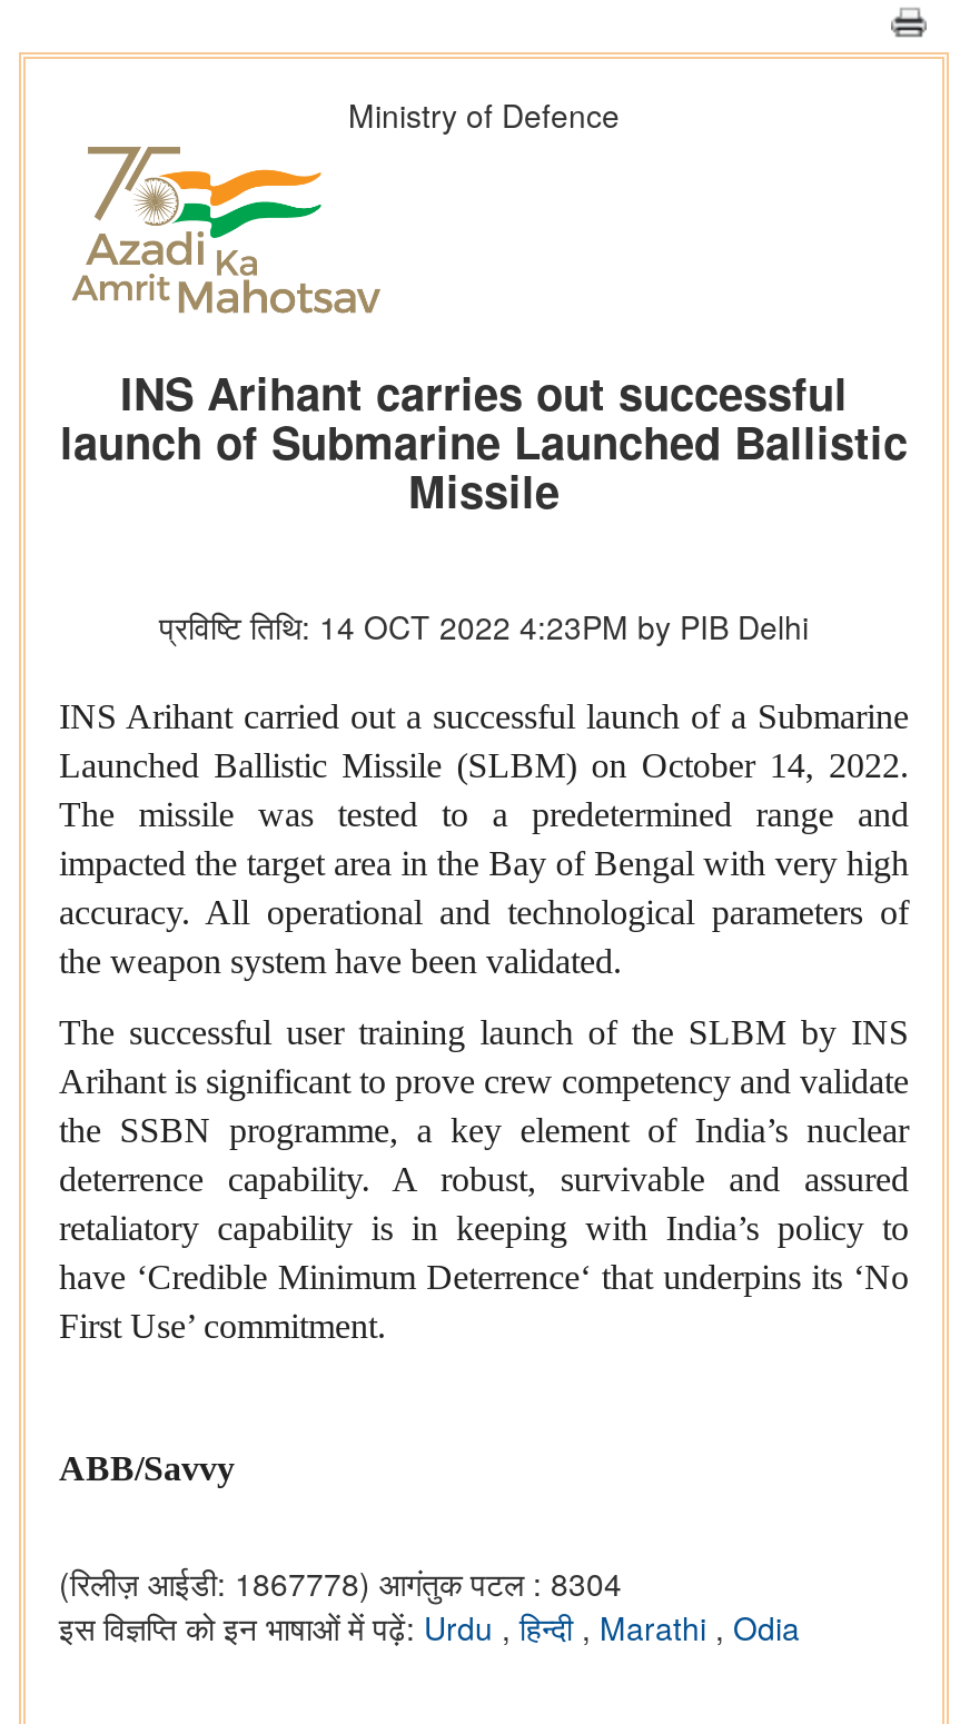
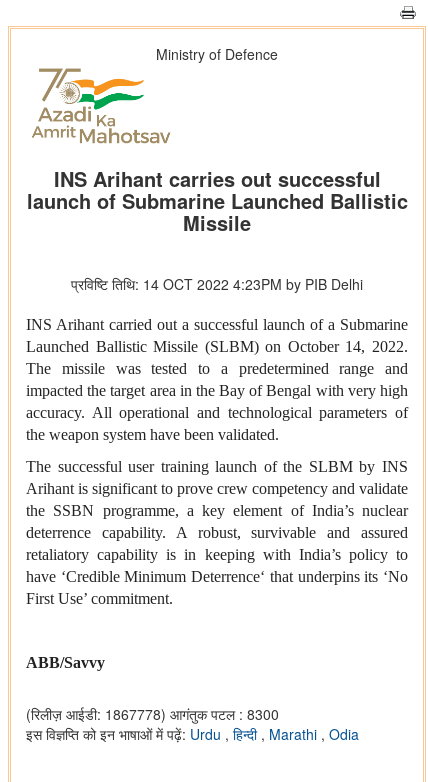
[59,1561,622,1606] (रिलीज़ आईडी: 1867778) आगंतुक पटल : 8304 -> [26,704,279,724] (रिलीज़ आईडी: 1867778) आगंतुक पटल : 8300

